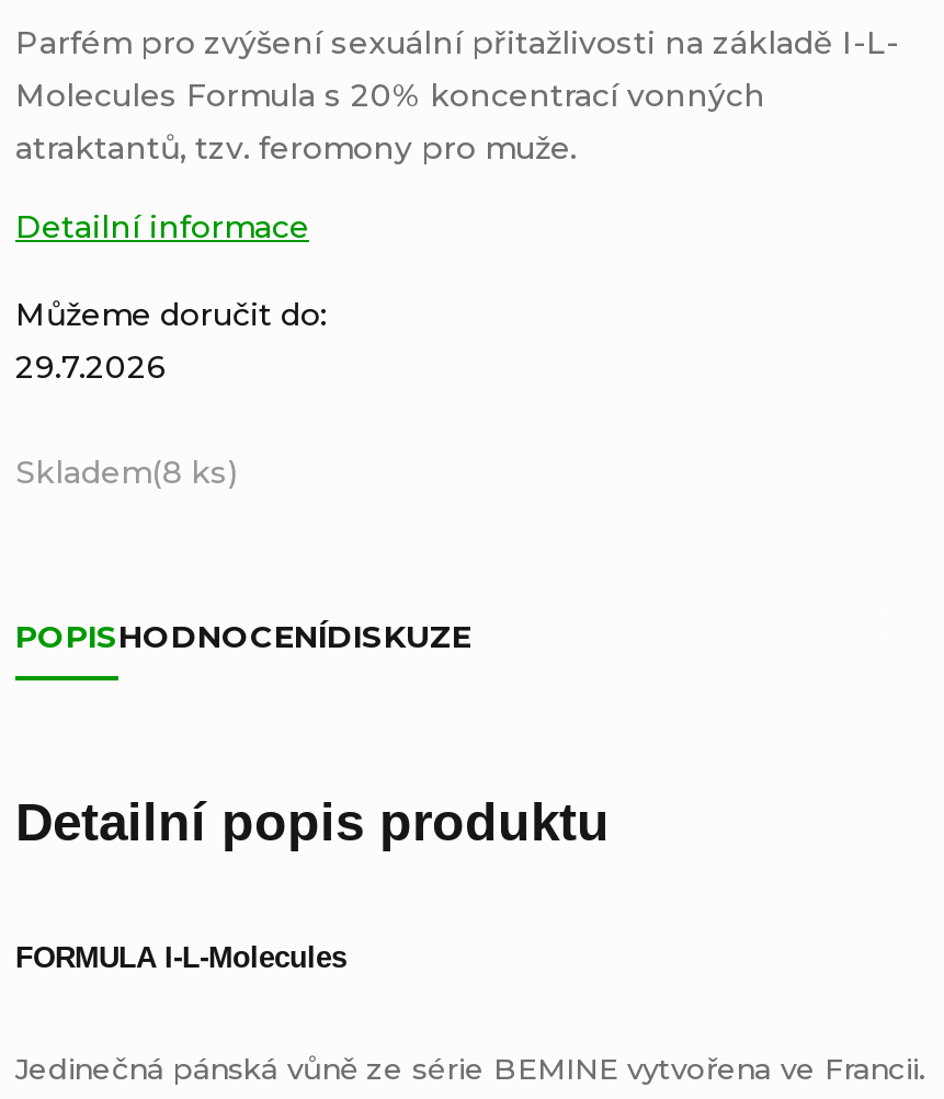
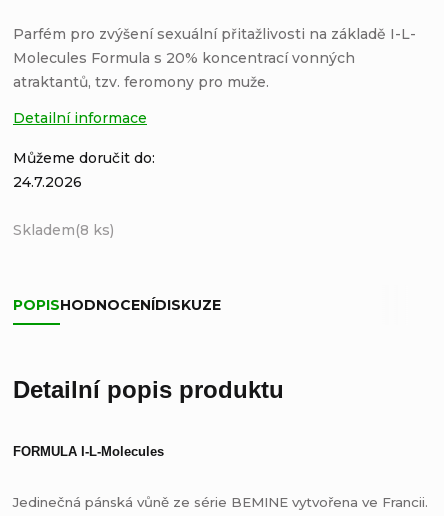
[15,346,167,386] 29.7.2026 -> [13,173,82,191] 24.7.2026

